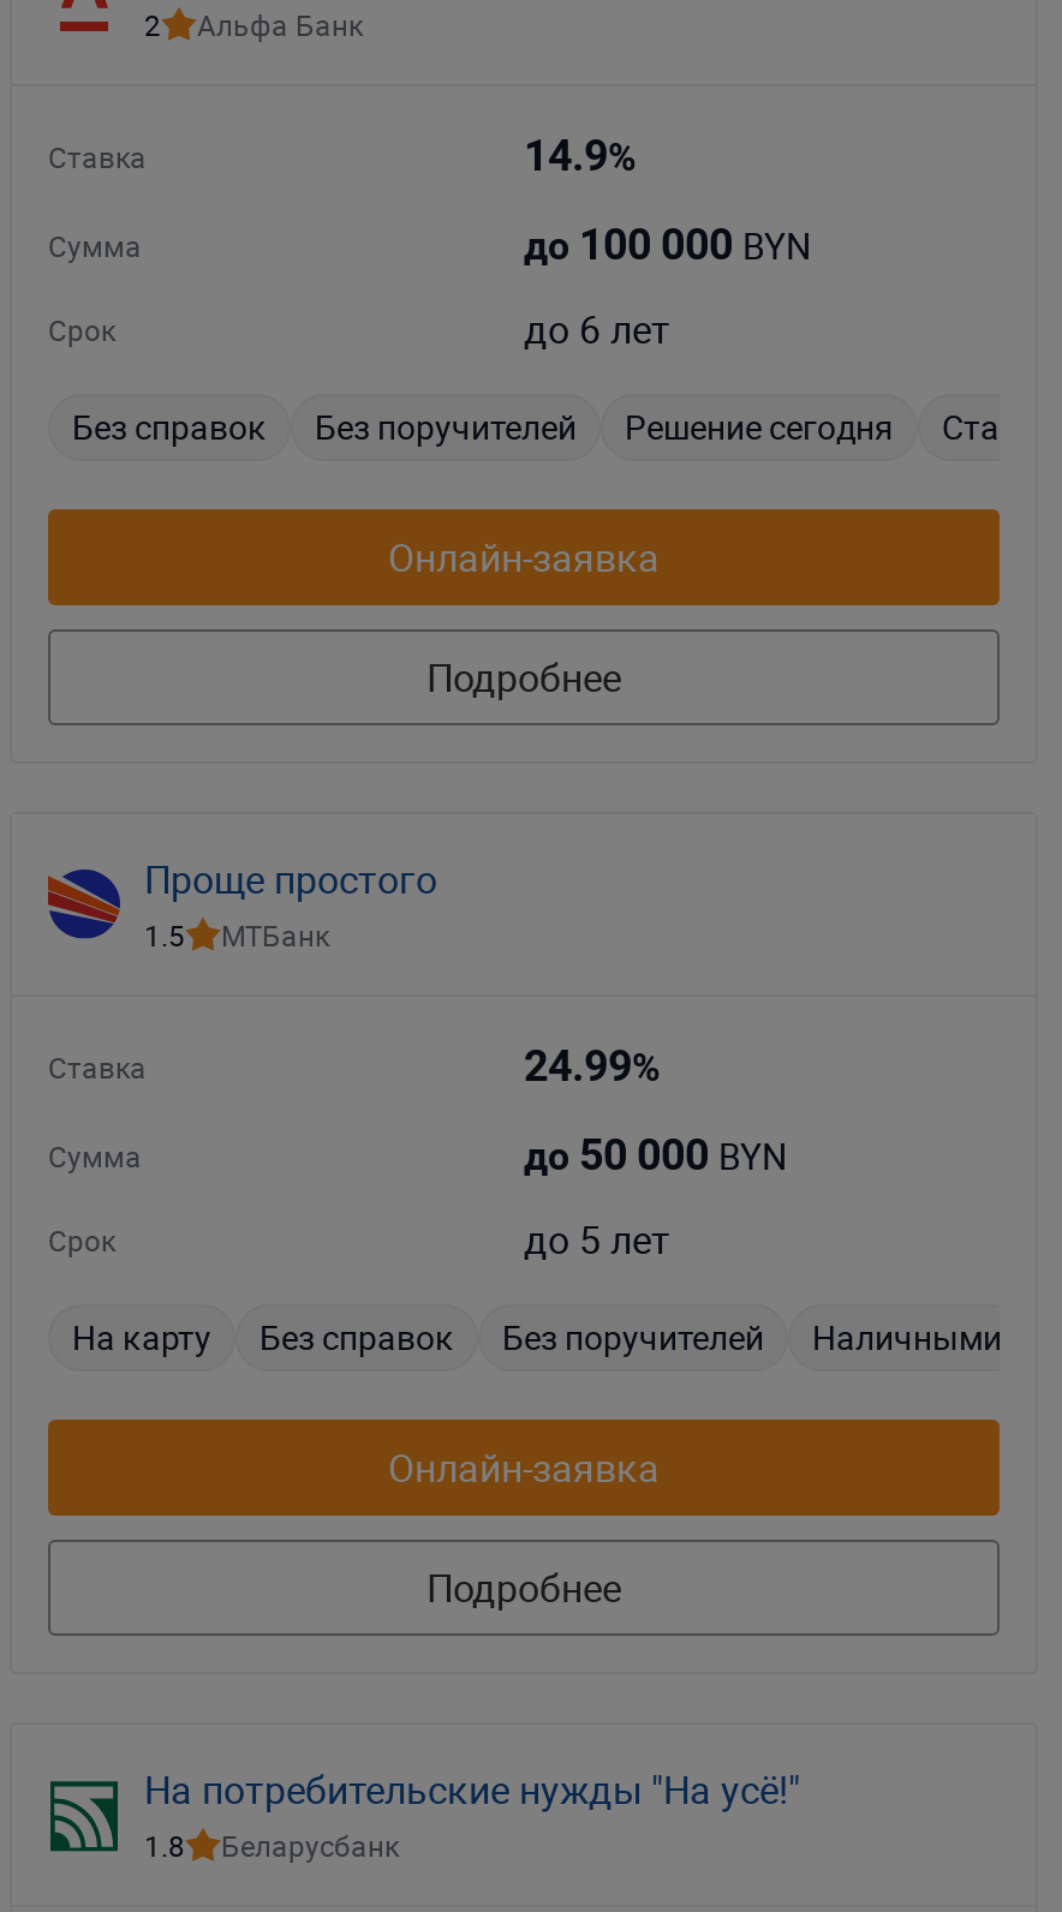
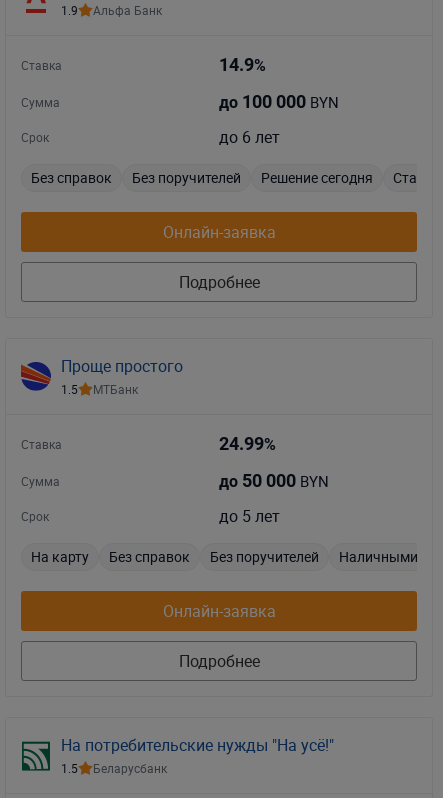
[144,5,363,43] 2 Альфа Банк -> [61,2,162,18] 1.9 Альфа Банк
[144,1826,399,1864] 1.8 Беларусбанк -> [61,760,167,776] 1.5 Беларусбанк

